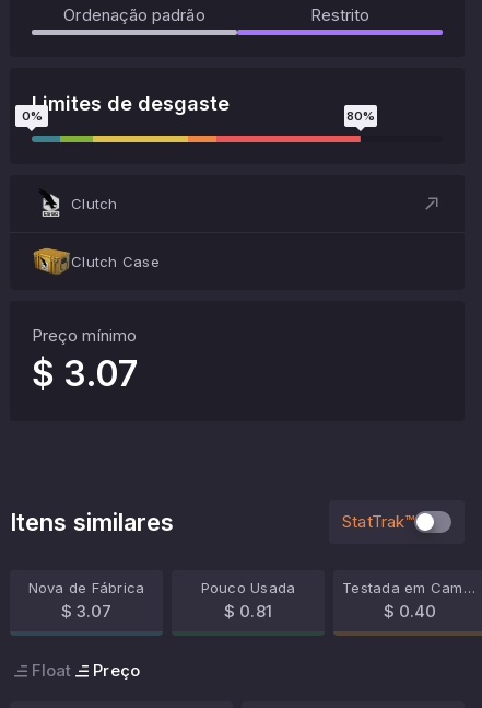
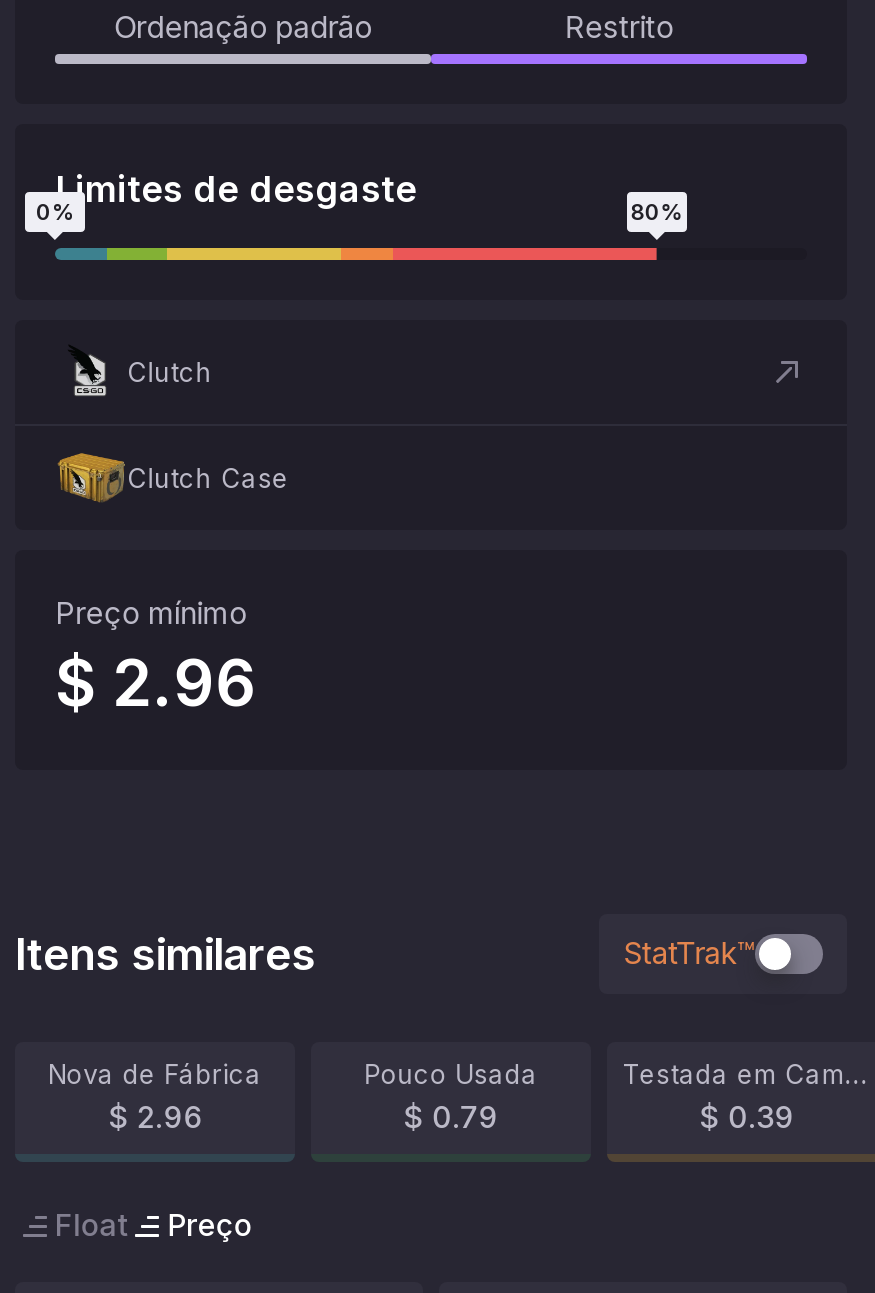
[32,352,138,395] $ 3.07 -> [55,644,257,722] $ 2.96
[61,601,112,622] $ 3.07 -> [109,1098,201,1136] $ 2.96
[224,601,272,622] $ 0.81 -> [404,1098,498,1136] $ 0.79
[383,601,436,622] $ 0.40 -> [700,1098,794,1136] $ 0.39

